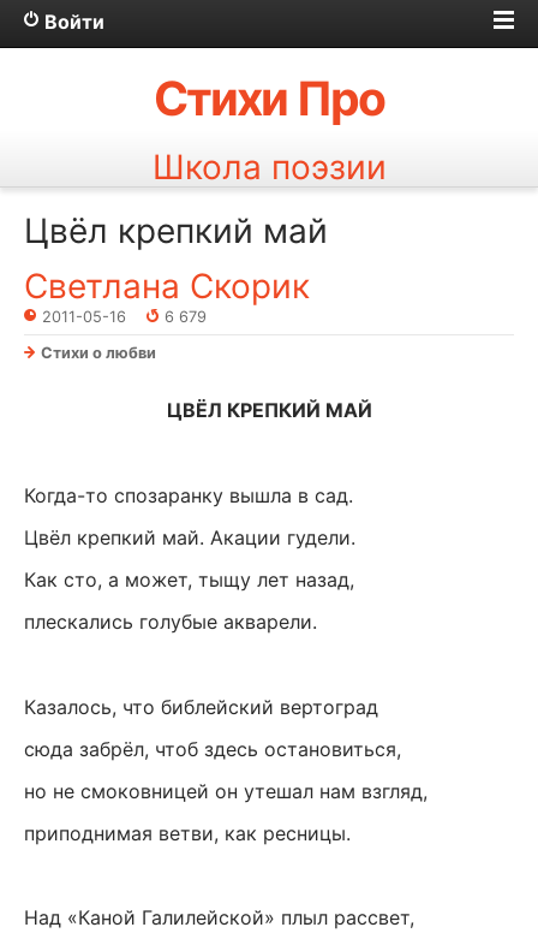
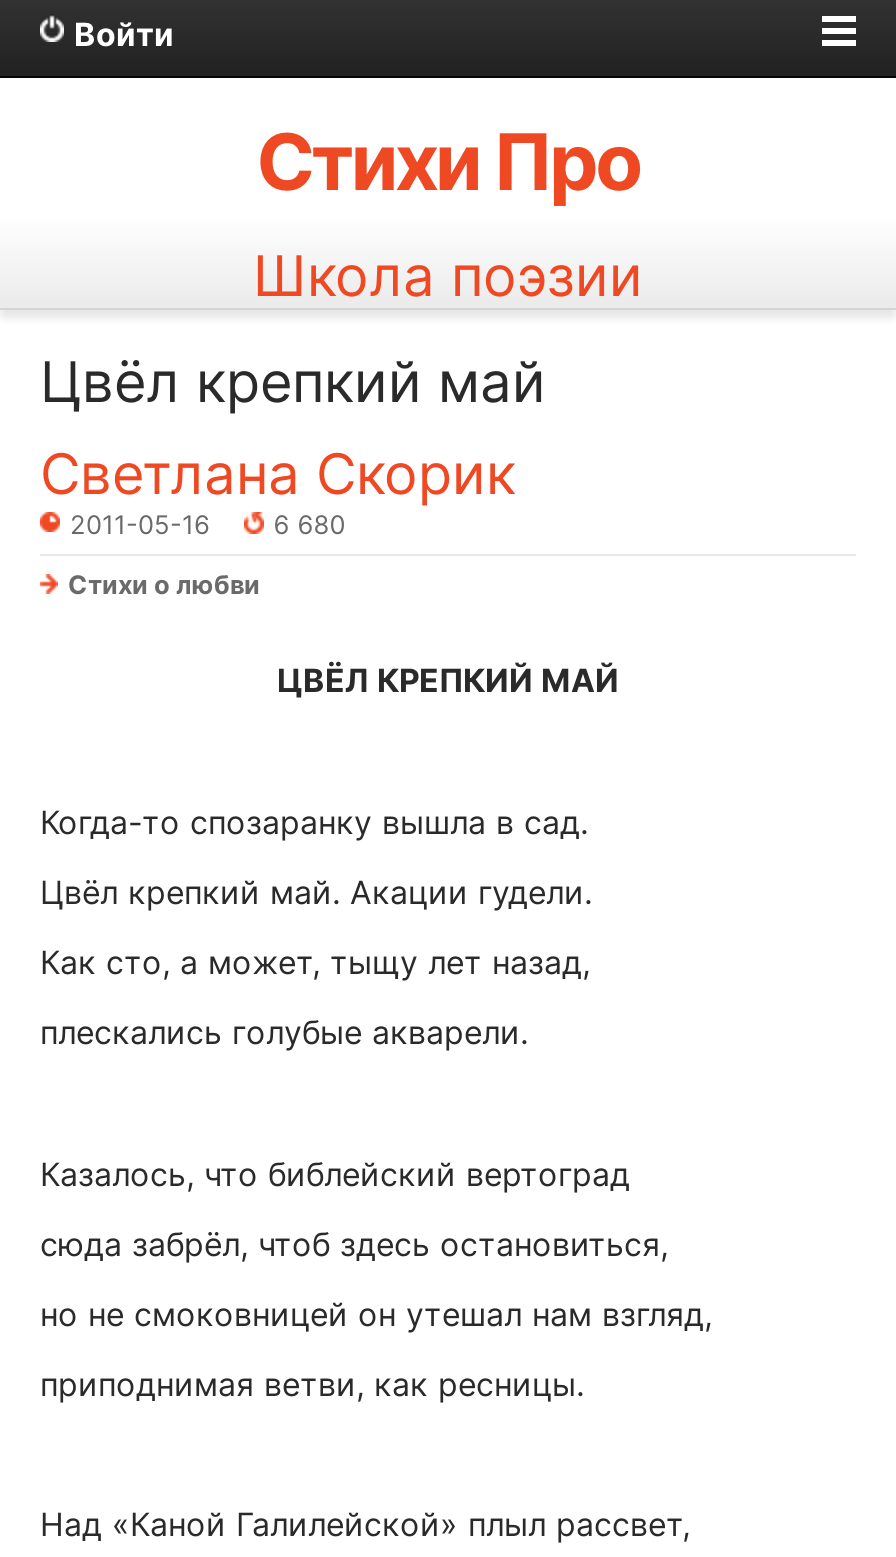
[164,308,206,326] 6 679 -> [274,510,346,540] 6 680

